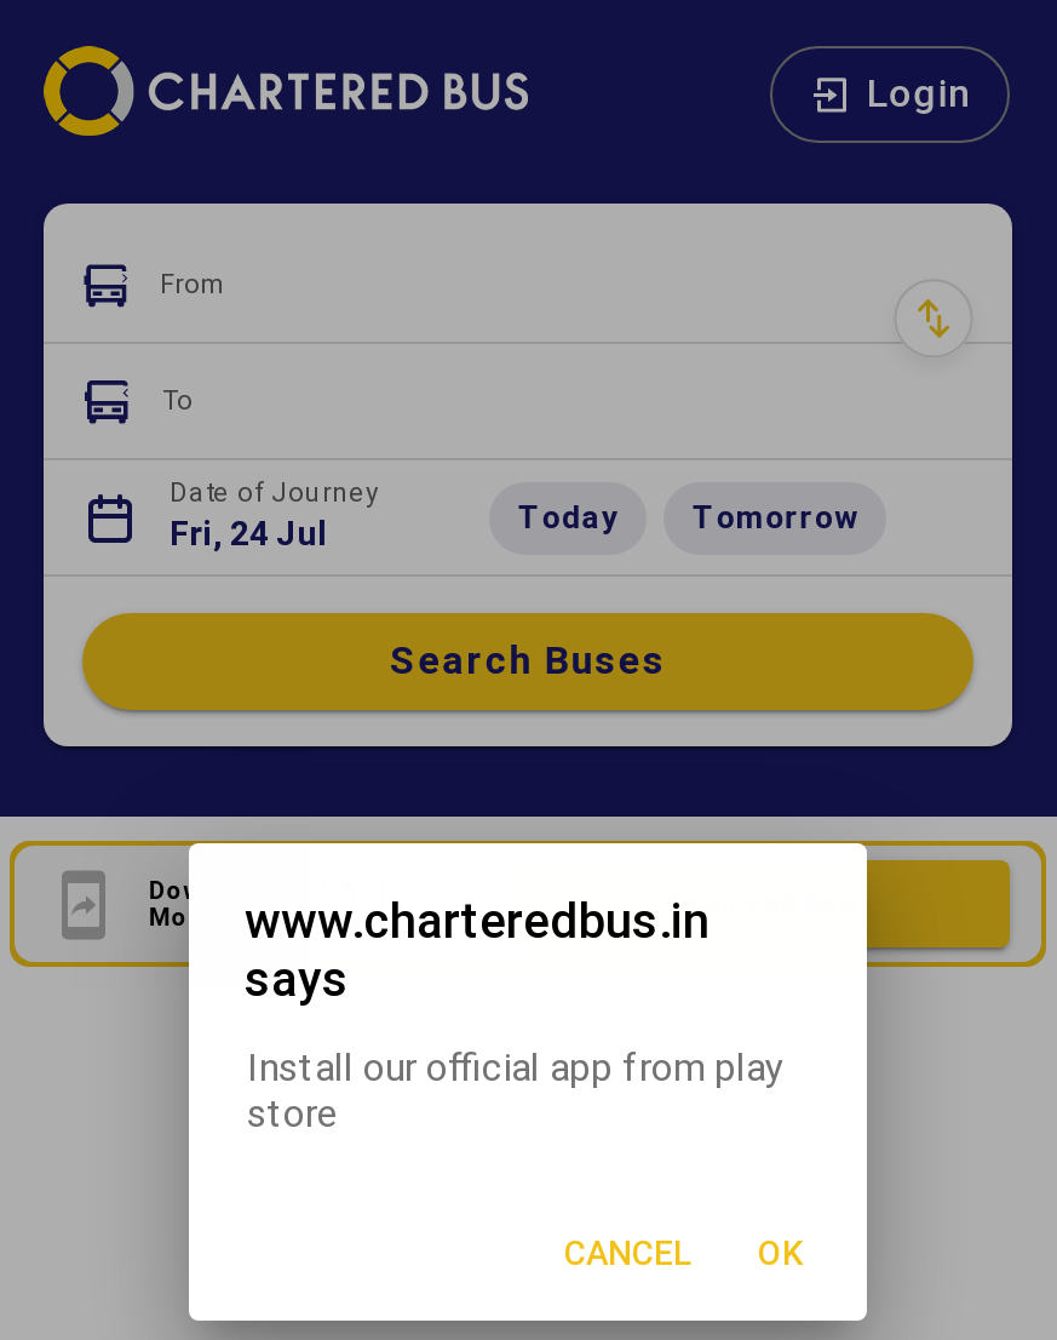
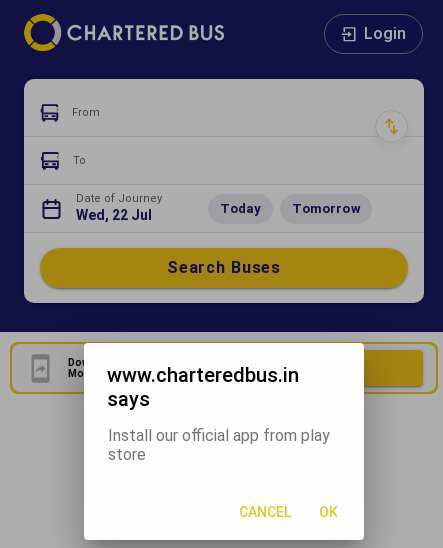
[170,514,327,552] Fri, 24 Jul -> [76,207,152,223] Wed, 22 Jul

